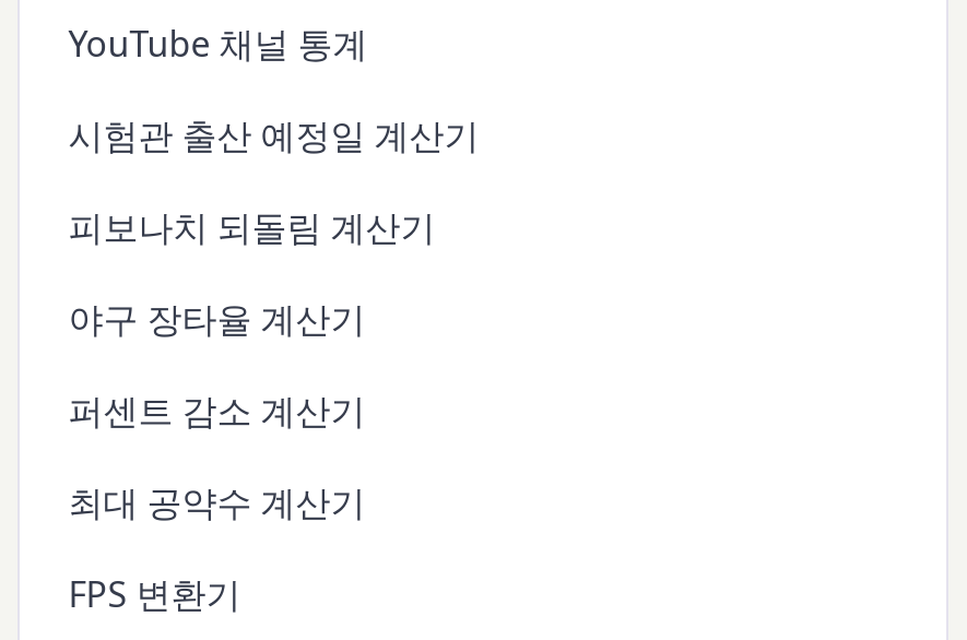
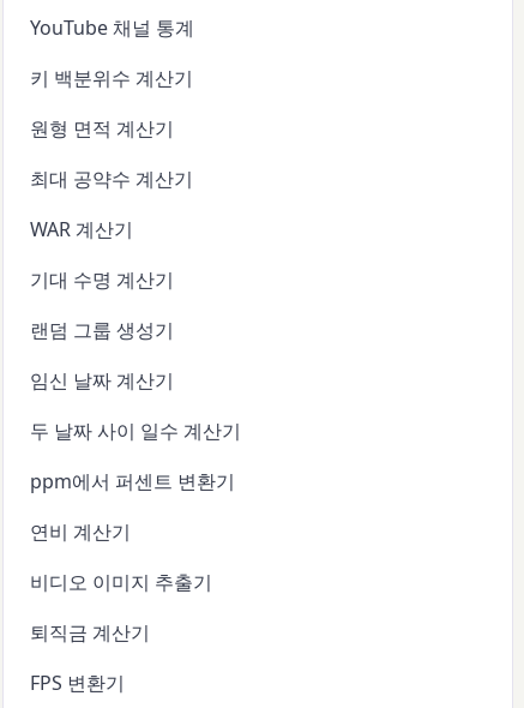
[68,112,479,435] 시험관 출산 예정일 계산기 | 피보나치 되돌림 계산기 | 야구 장타율 계산기 | 퍼센트 감소 계산기 -> [30,65,193,142] 키 백분위수 계산기 | 원형 면적 계산기
moved [68,479,365,527] -> [30,166,193,192]: 최대 공약수 계산기
none -> [30,216,241,646] WAR 계산기 | 기대 수명 계산기 | 랜덤 그룹 생성기 | 임신 날짜 계산기 | 두 날짜 사이 일수 계산기 | ppm에서 퍼센트 변환기 | 연비 계산기 | 비디오 이미지 추출기 | 퇴직금 계산기

